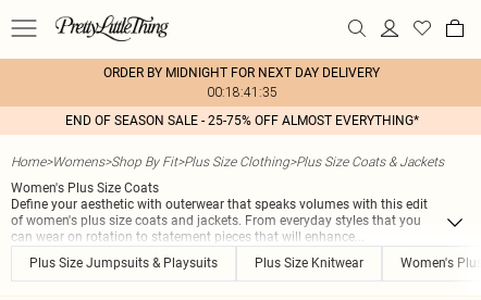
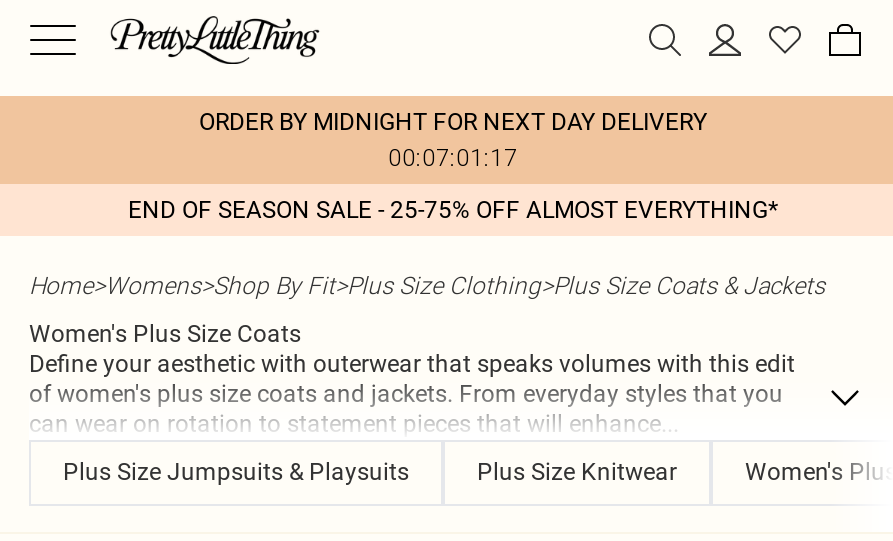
[206,84,277,100] 00:18:41:35 -> [388,142,518,172] 00:07:01:17

